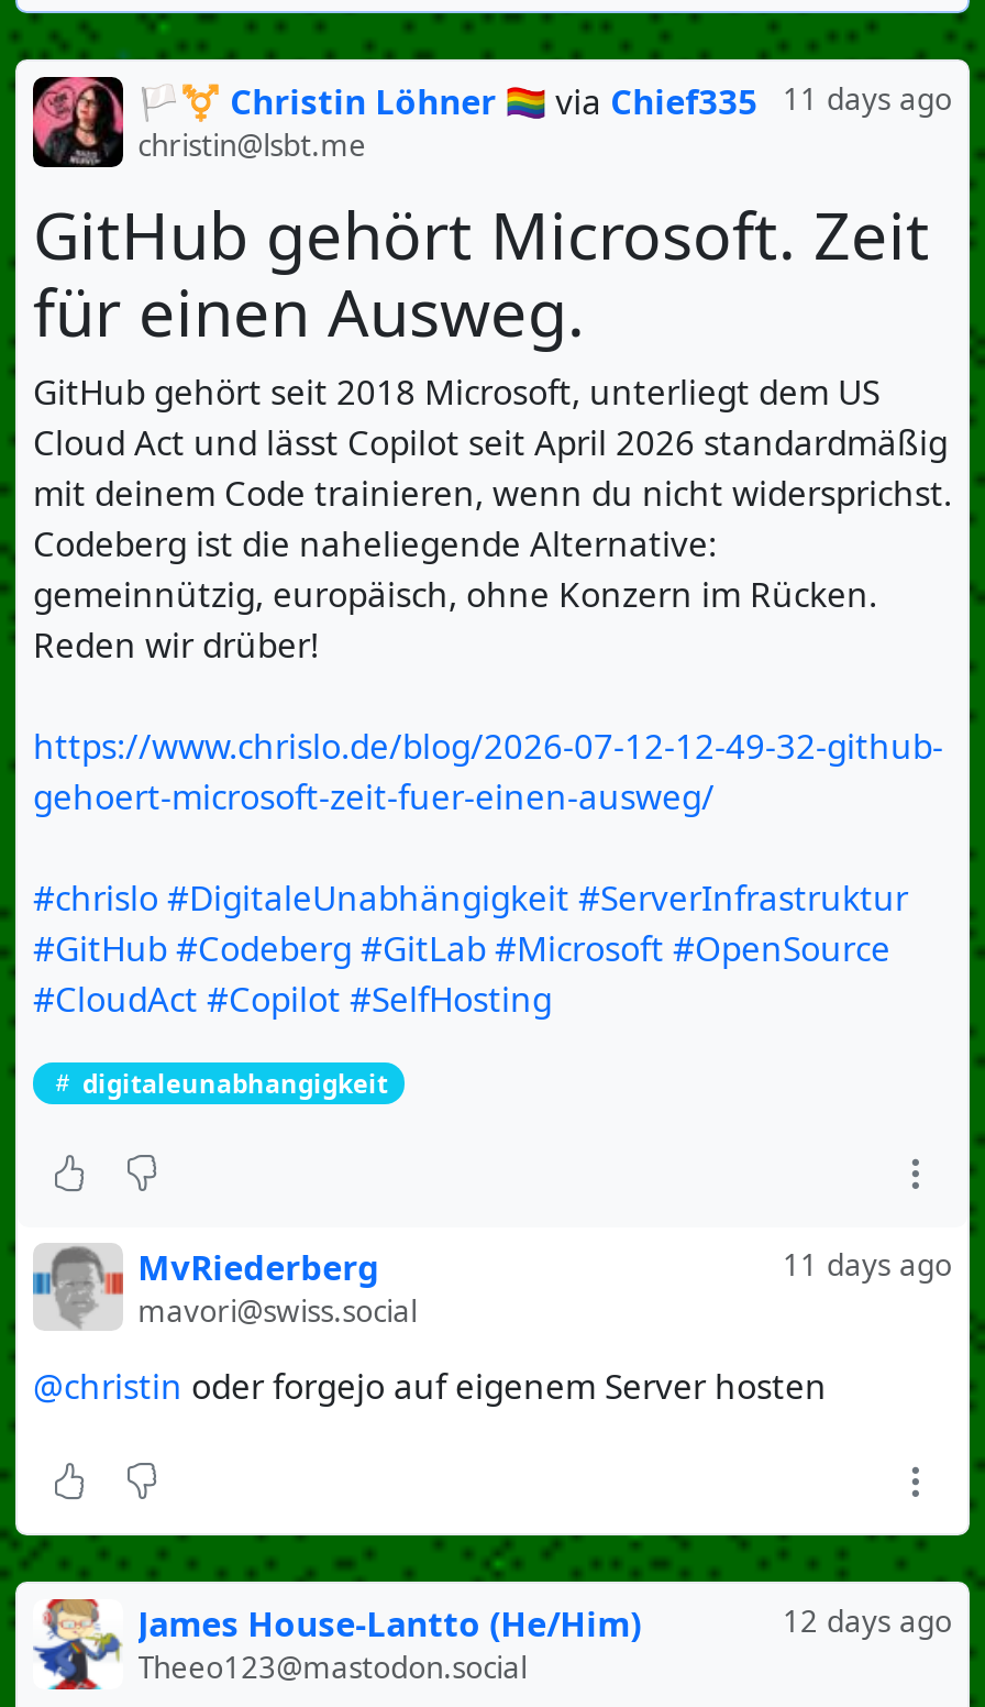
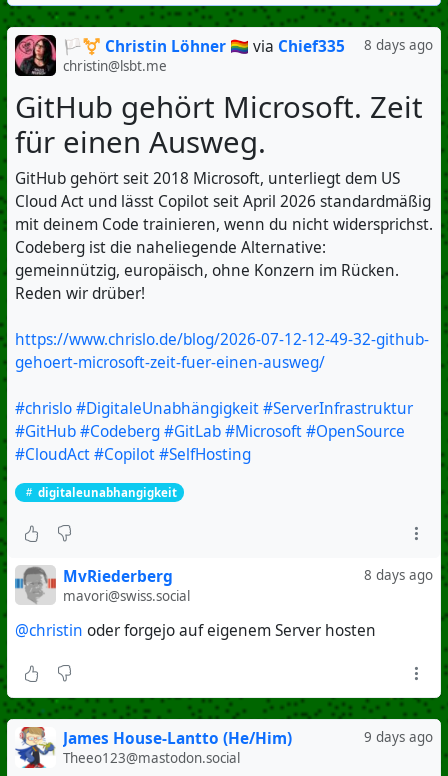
[783,79,952,119] 11 days ago -> [364,36,433,54] 8 days ago
[783,1244,952,1284] 11 days ago -> [364,566,433,584] 8 days ago
[783,1602,952,1641] 12 days ago -> [364,728,433,746] 9 days ago

